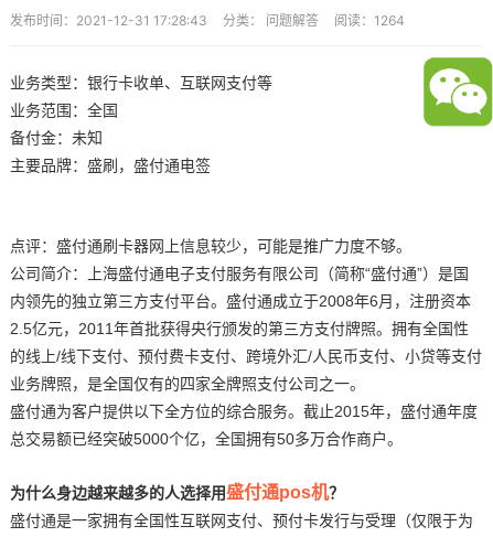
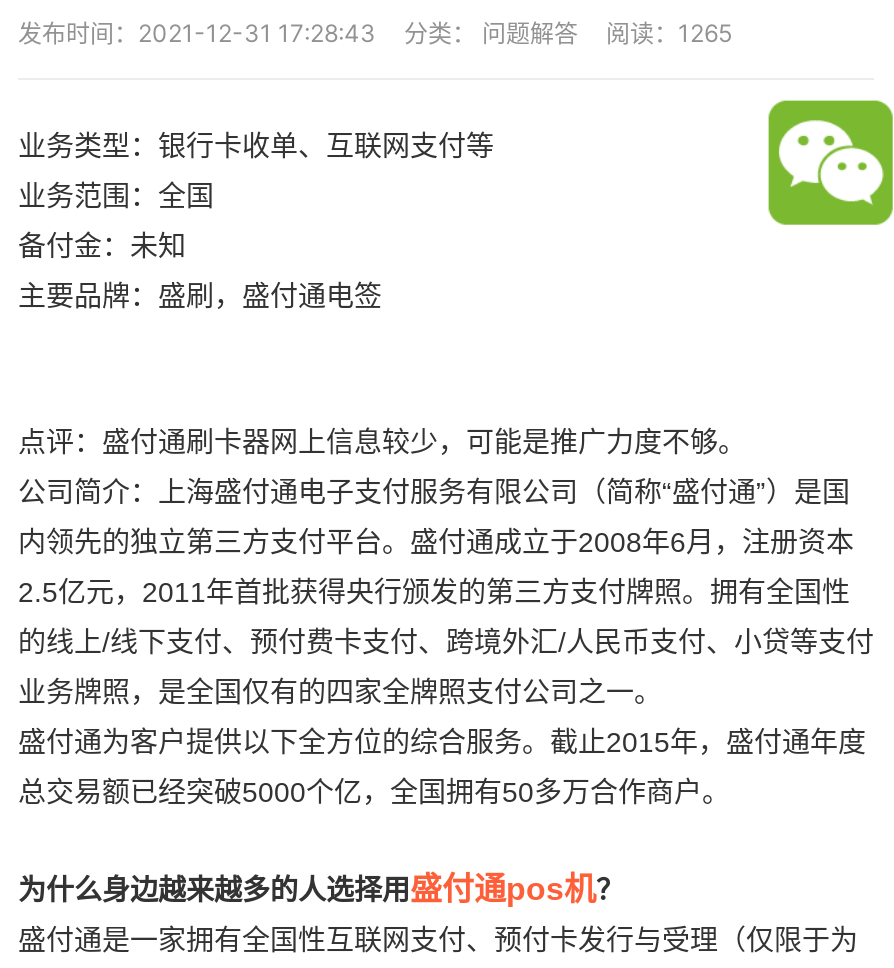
[10,12,405,29] 发布时间：2021-12-31 17:28:43 分类：问题解答 阅读：1264 -> [18,18,732,48] 发布时间：2021-12-31 17:28:43 分类：问题解答 阅读：1265

